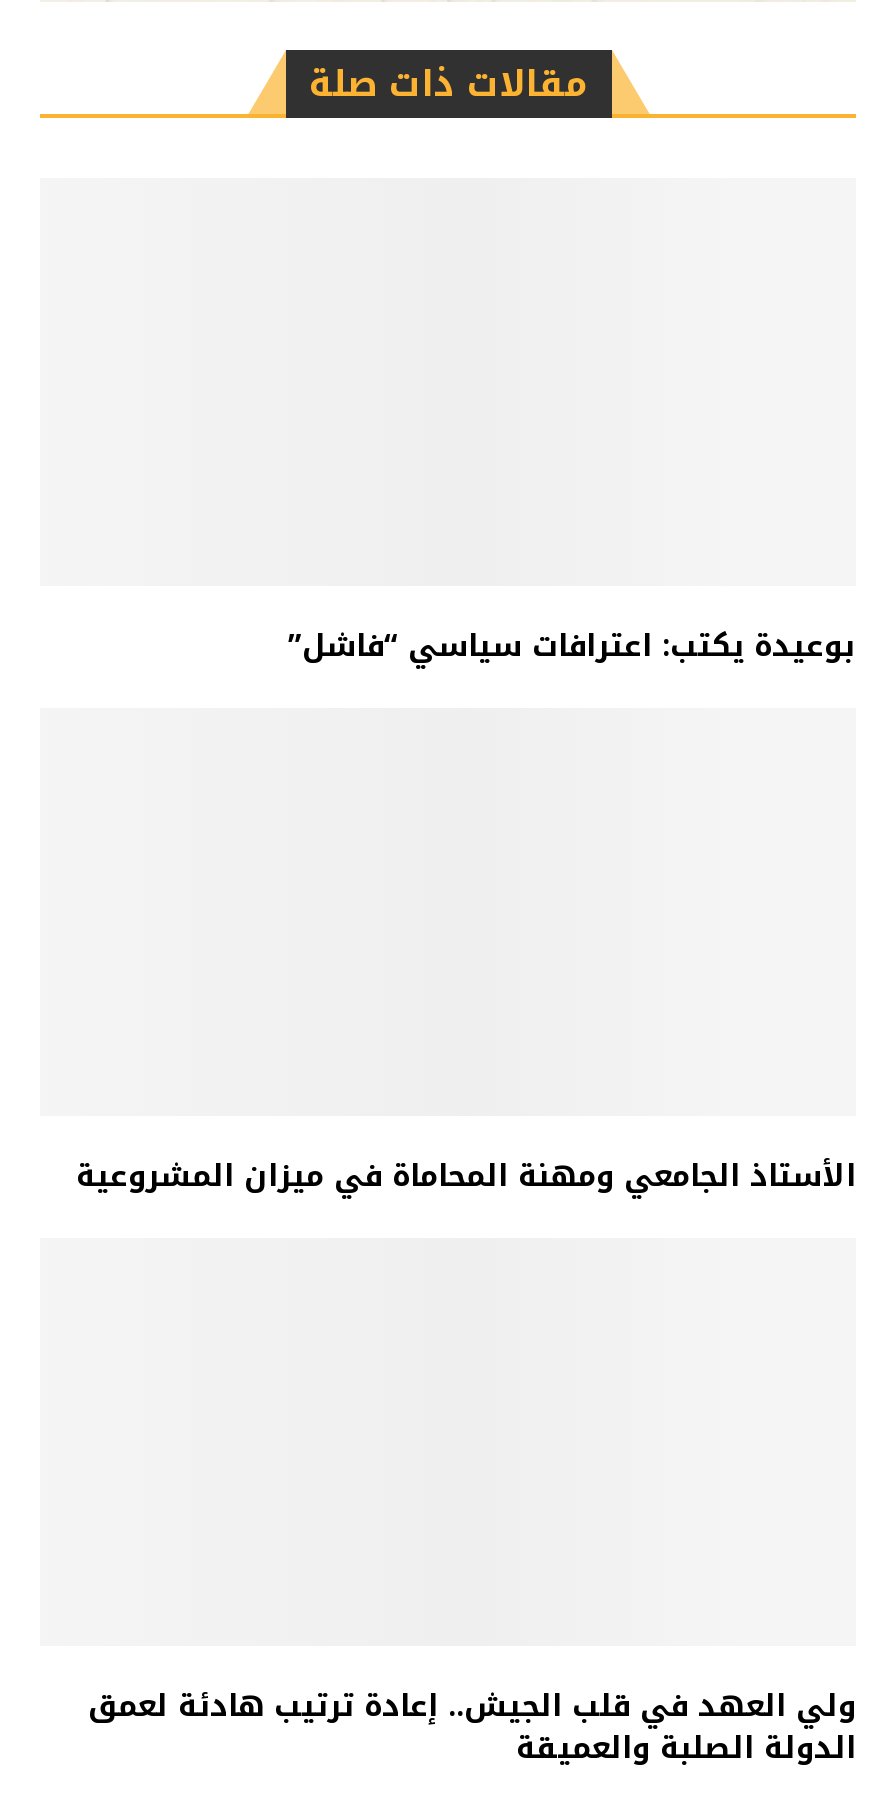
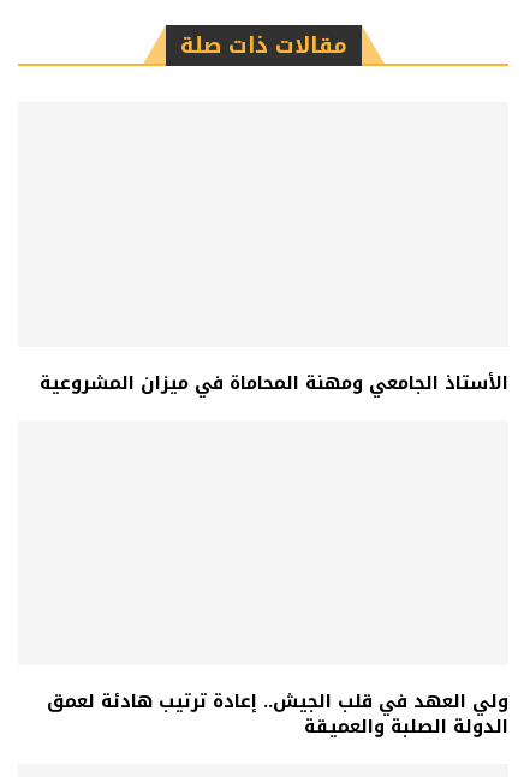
[288,617,856,673] بوعيدة يكتب: اعترافات سياسي “فاشل” -> none

